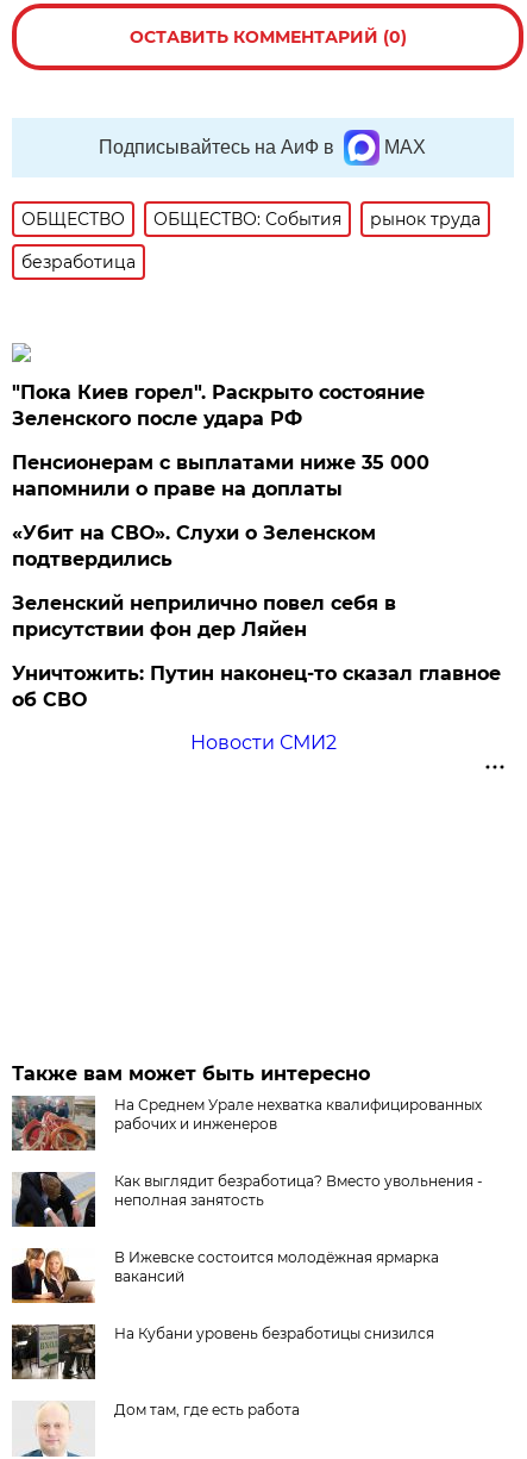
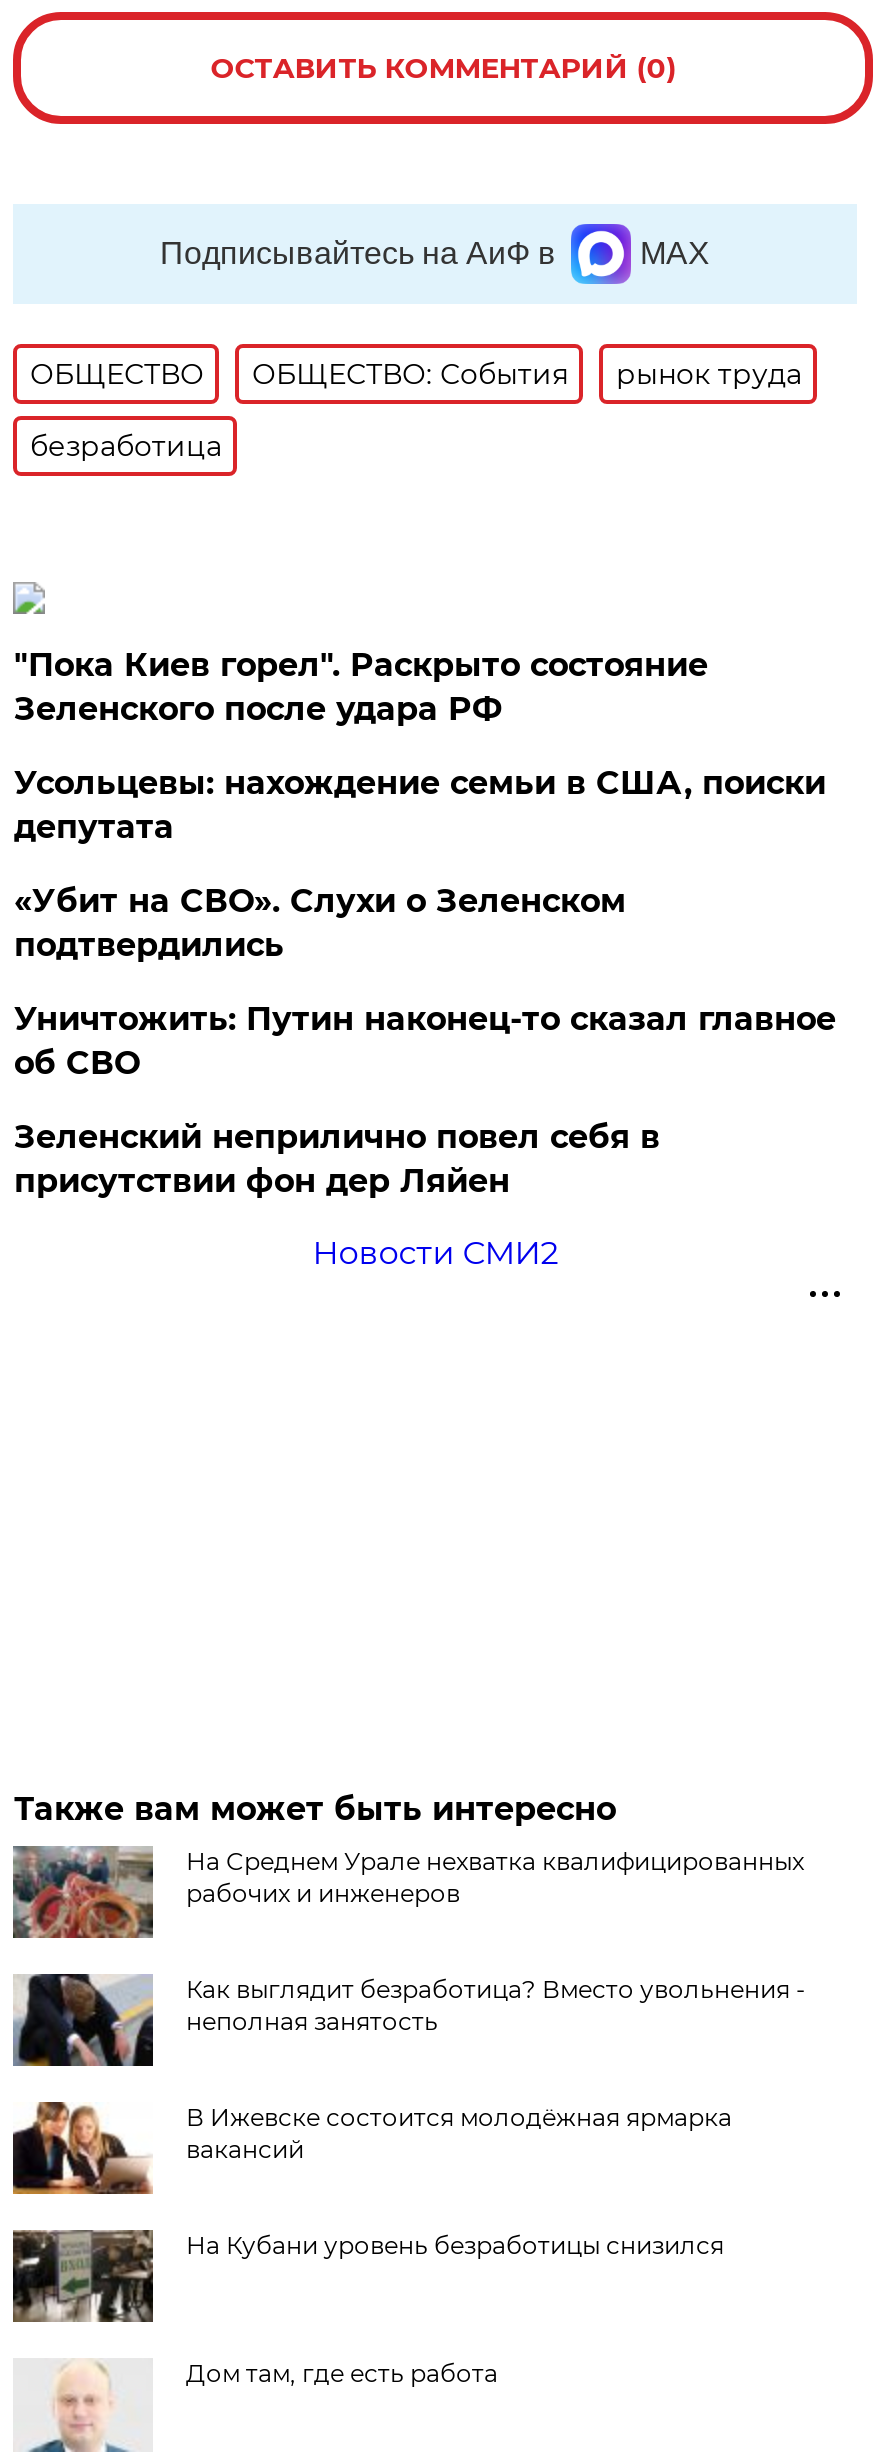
[12,451,430,500] Пенсионерам с выплатами ниже 35 000 | напомнили о праве на доплаты -> [14,764,826,846] Усольцевы: нахождение семьи в США, поиски | депутата
moved [12,592,397,641] -> [14,1118,660,1200]: Зеленский неприлично повел cебя в | присутствии фон дер Ляйен
moved [12,662,501,711] -> [14,1000,836,1082]: Уничтожить: Путин наконец-то сказал главное | об СВО

